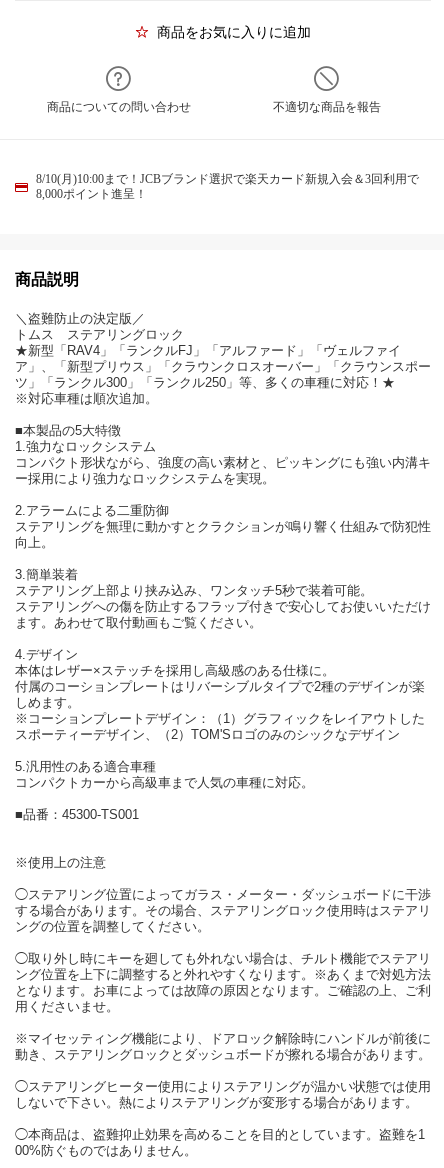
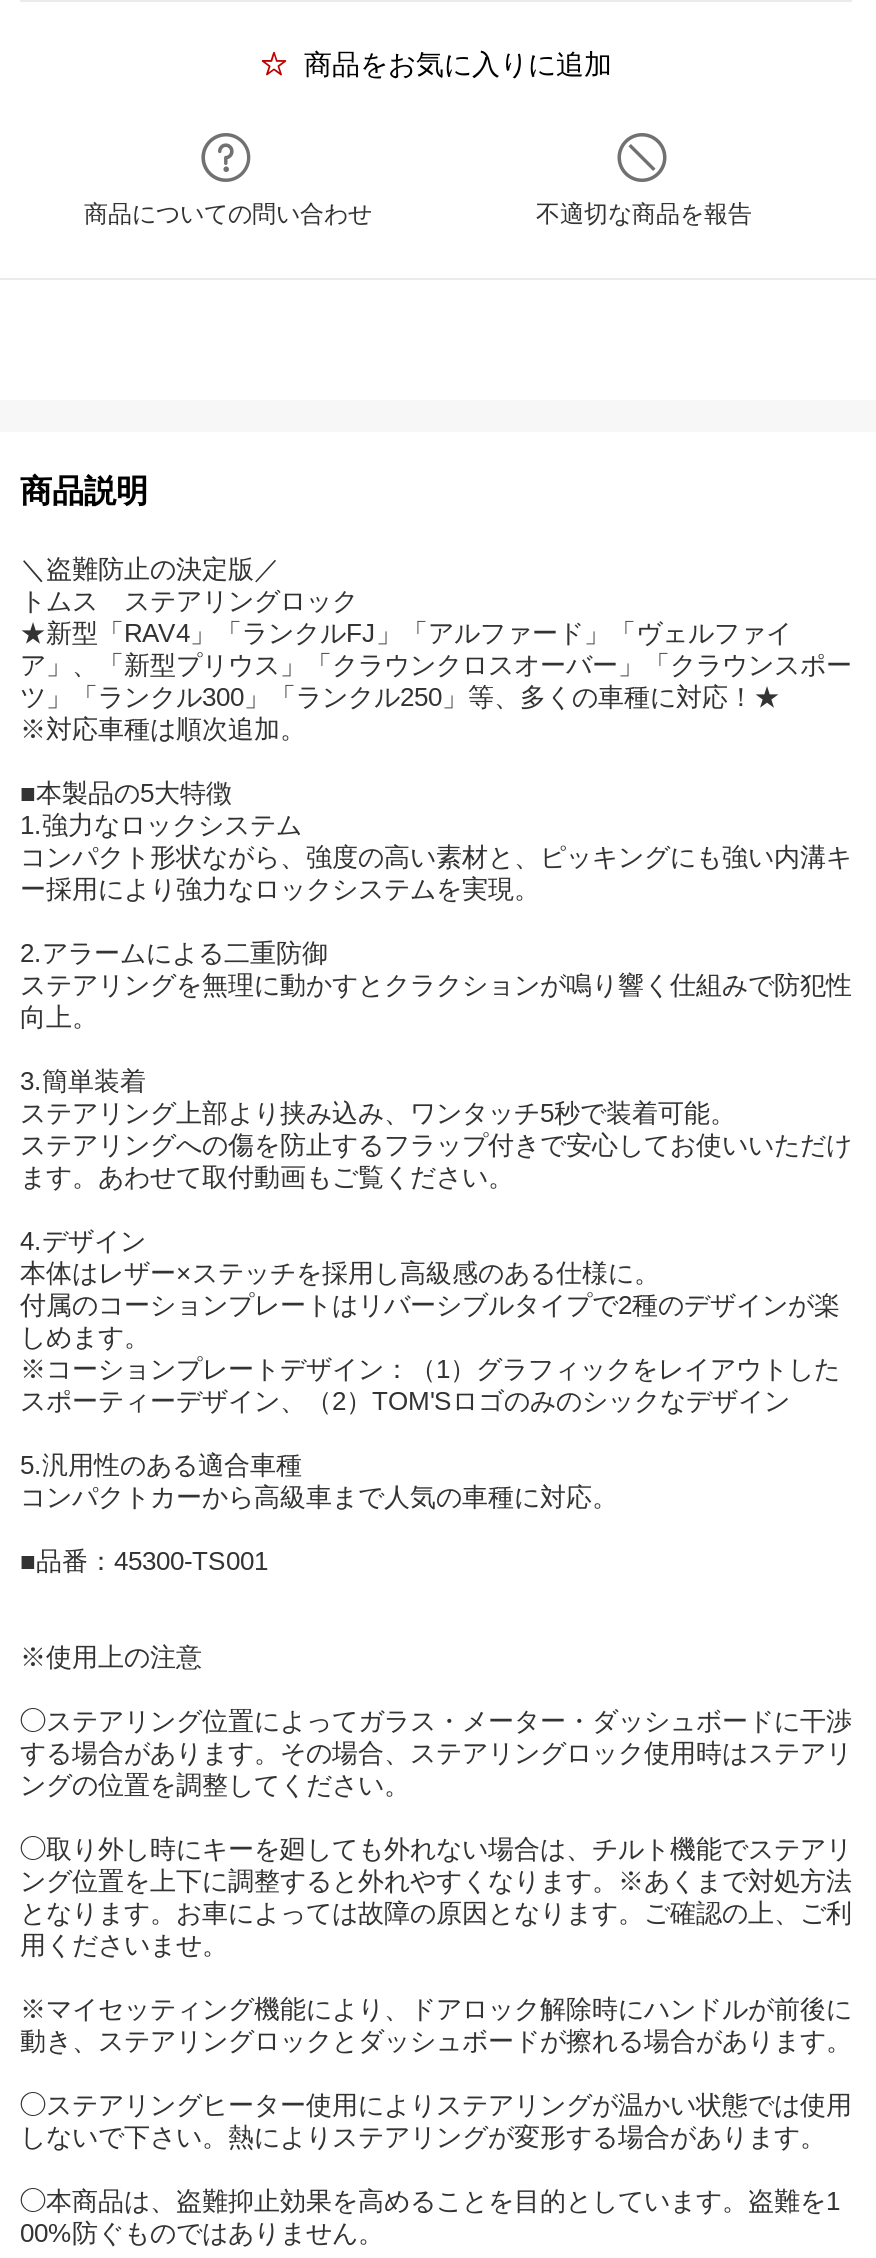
[36,172,419,201] 8/10(月)10:00まで！JCBブランド選択で楽天カード新規入会＆3回利用で | 8,000ポイント進呈！ -> none

